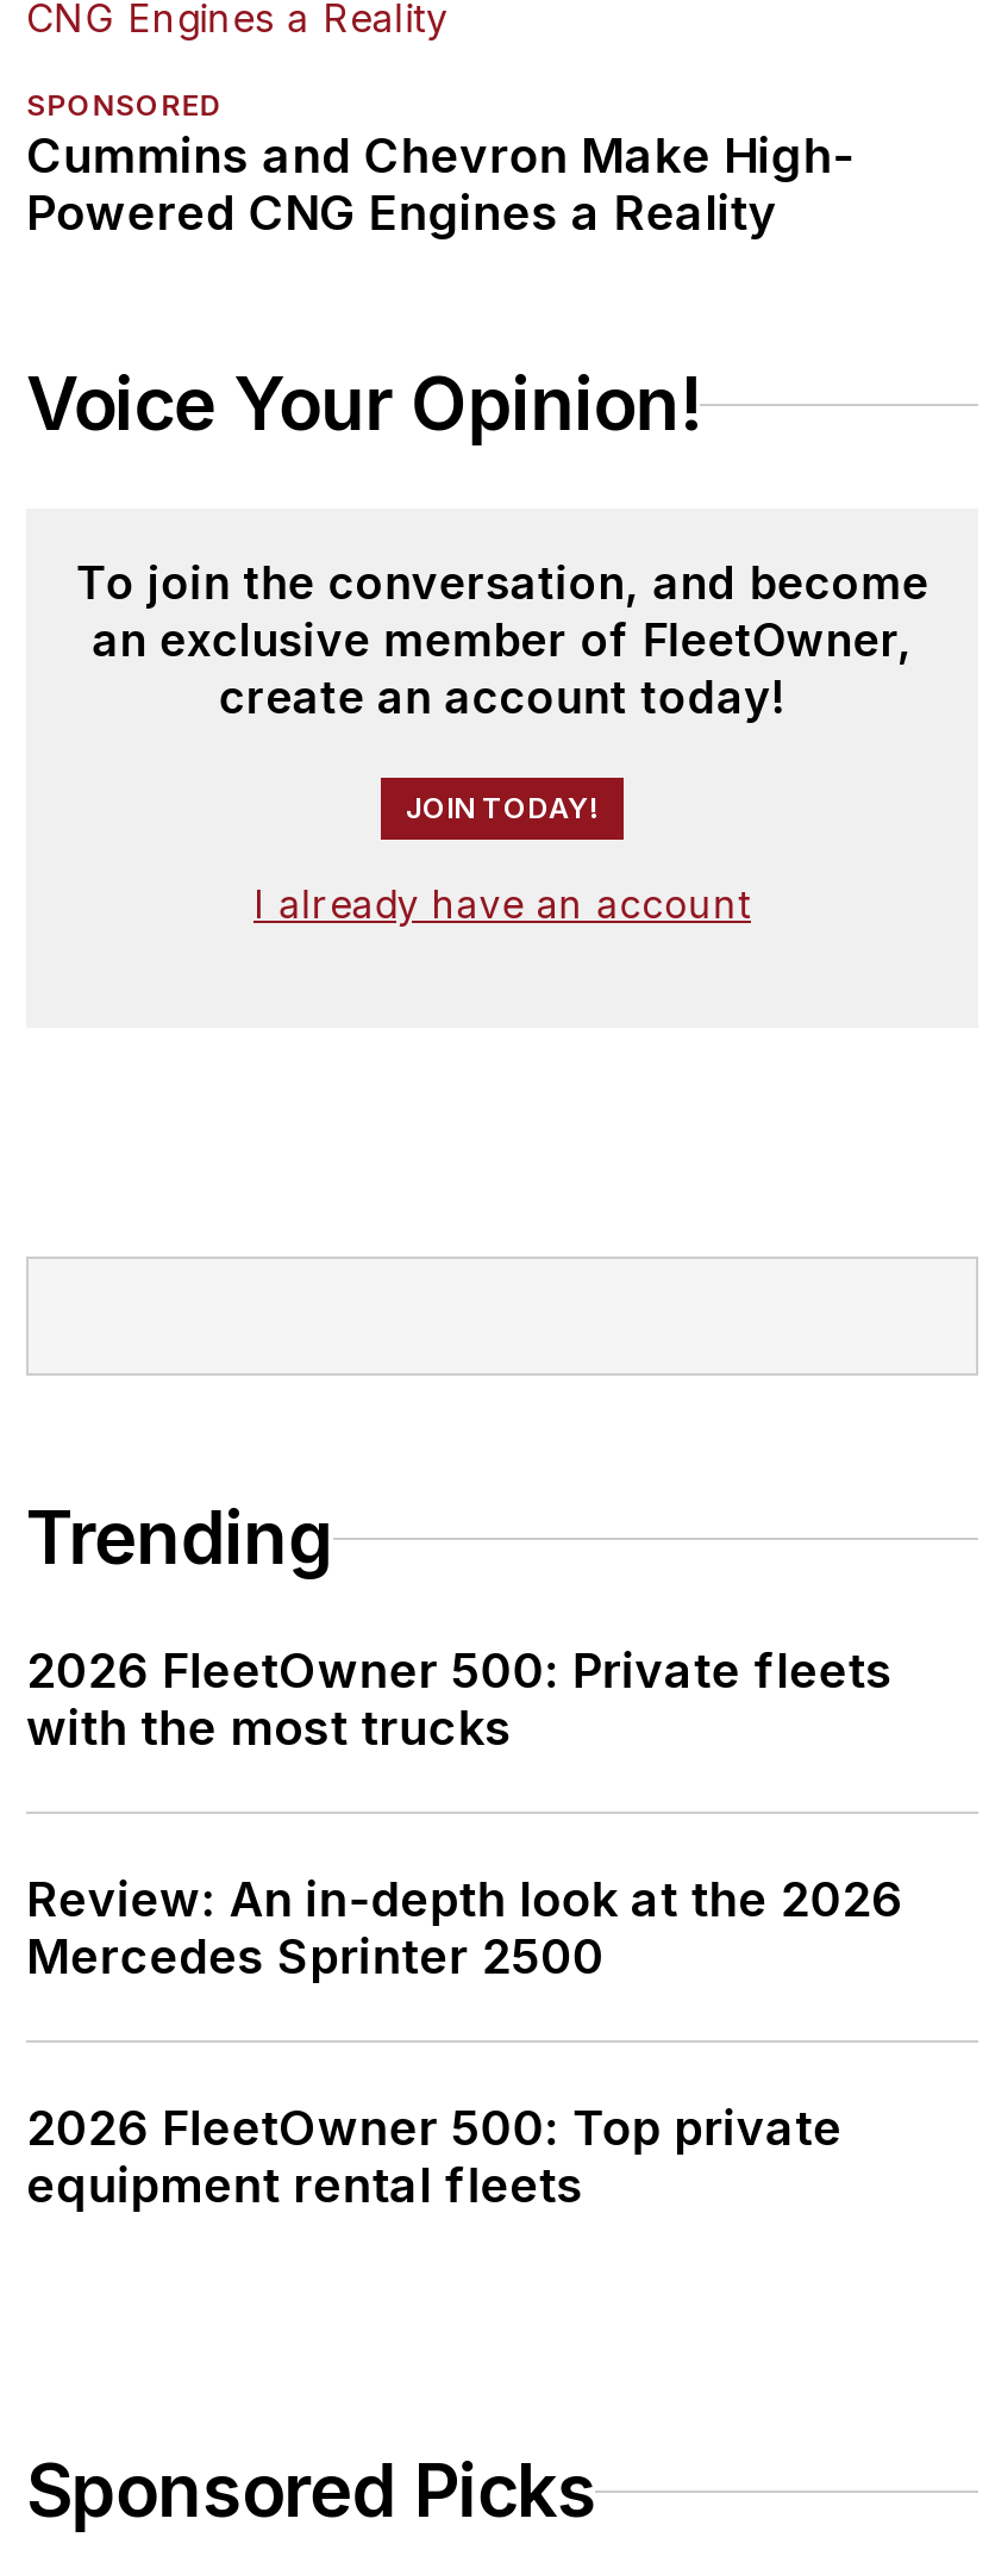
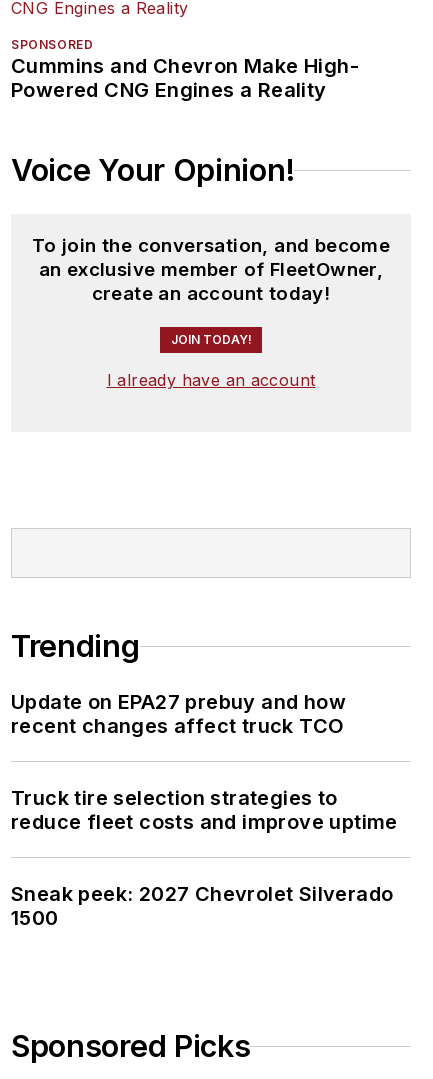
[26,1643,893,1757] 2026 FleetOwner 500: Private fleets | with the most trucks -> [11,690,346,738] Update on EPA27 prebuy and how | recent changes affect truck TCO
[26,1871,903,1986] Review: An in-depth look at the 2026 | Mercedes Sprinter 2500 -> [11,786,398,834] Truck tire selection strategies to | reduce fleet costs and improve uptime
[26,2100,842,2214] 2026 FleetOwner 500: Top private | equipment rental fleets -> [11,882,393,930] Sneak peek: 2027 Chevrolet Silverado | 1500

